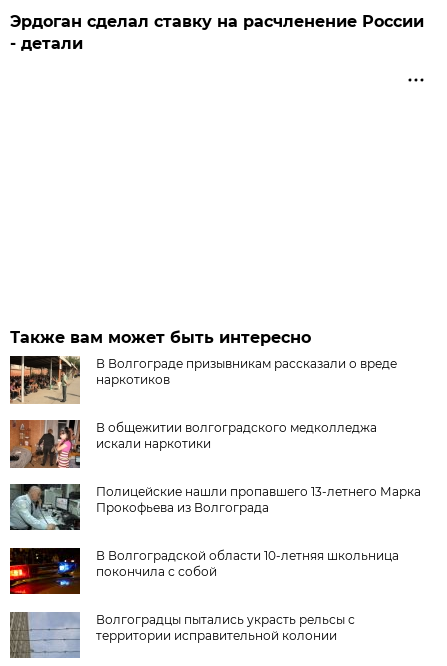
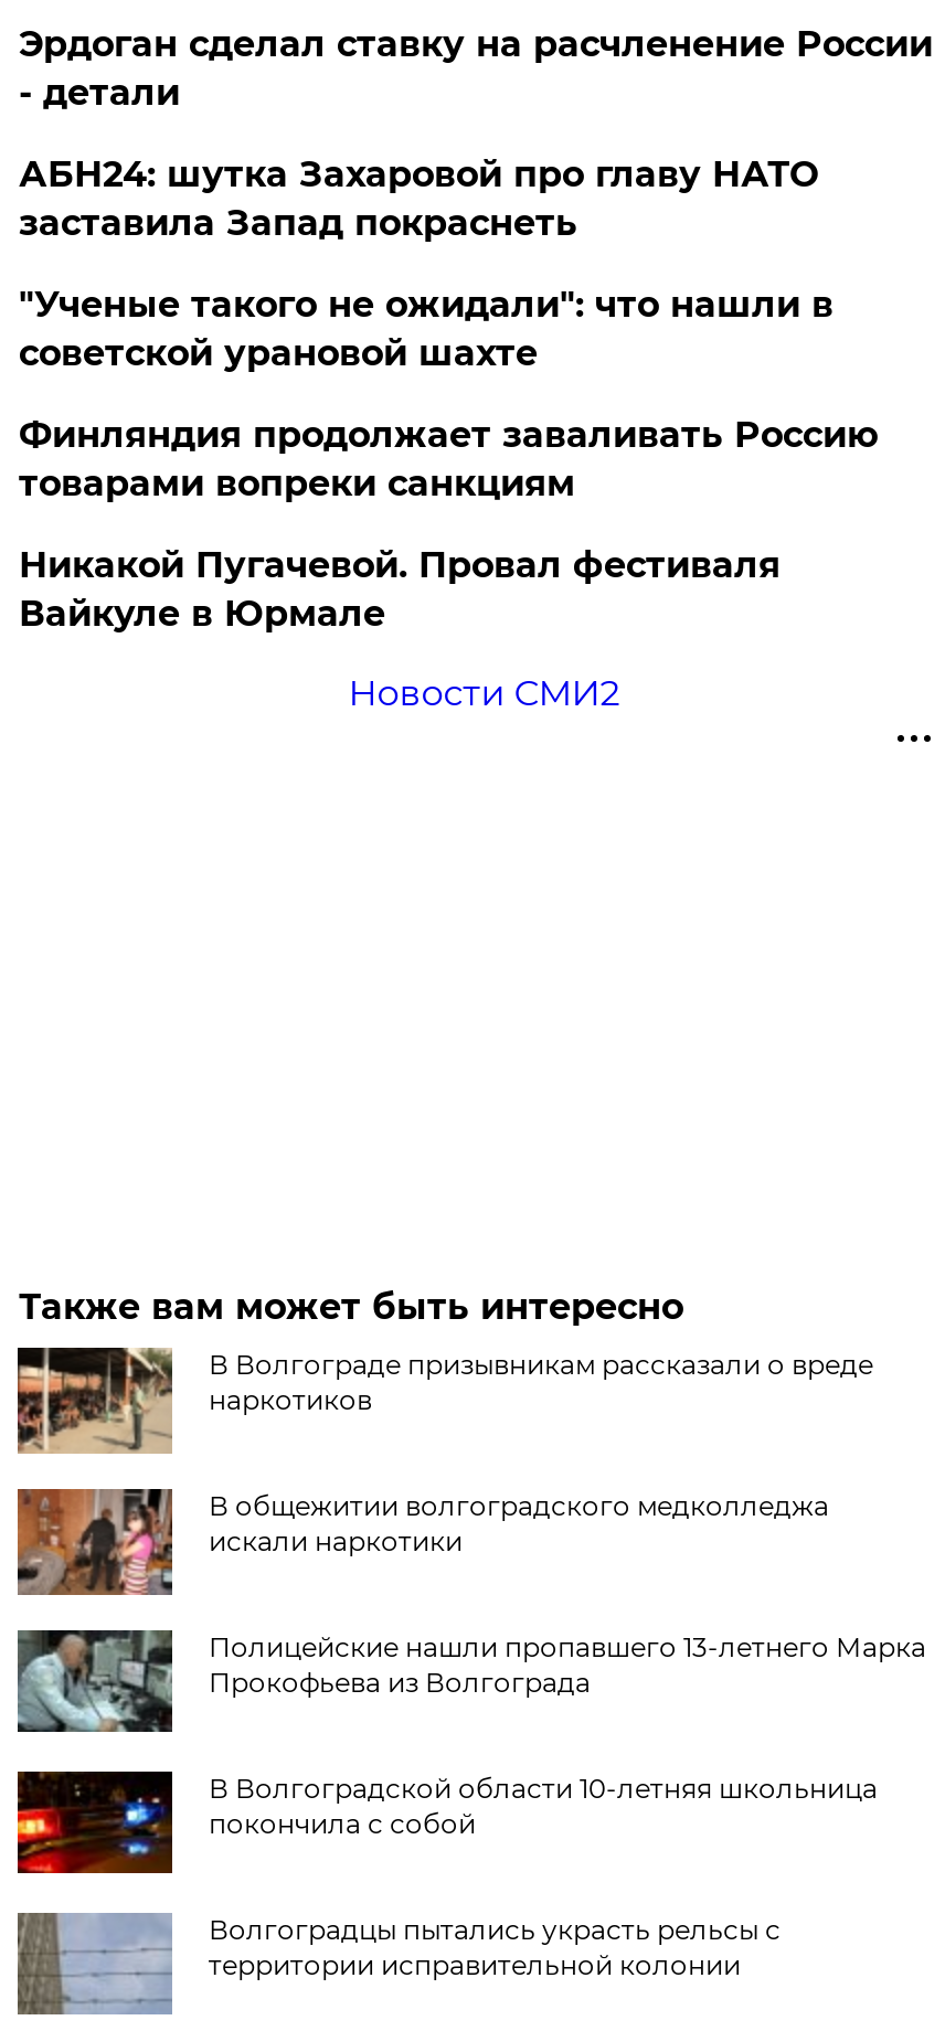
none -> [19,153,877,714] АБН24: шутка Захаровой про главу НАТО | заставила Запад покраснеть | "Ученые такого не ожидали": что нашли в | советской урановой шахте | Финляндия продолжает заваливать Россию | товарами вопреки санкциям | Никакой Пугачевой. Провал фестиваля | Вайкуле в Юрмале | Новости СМИ2

